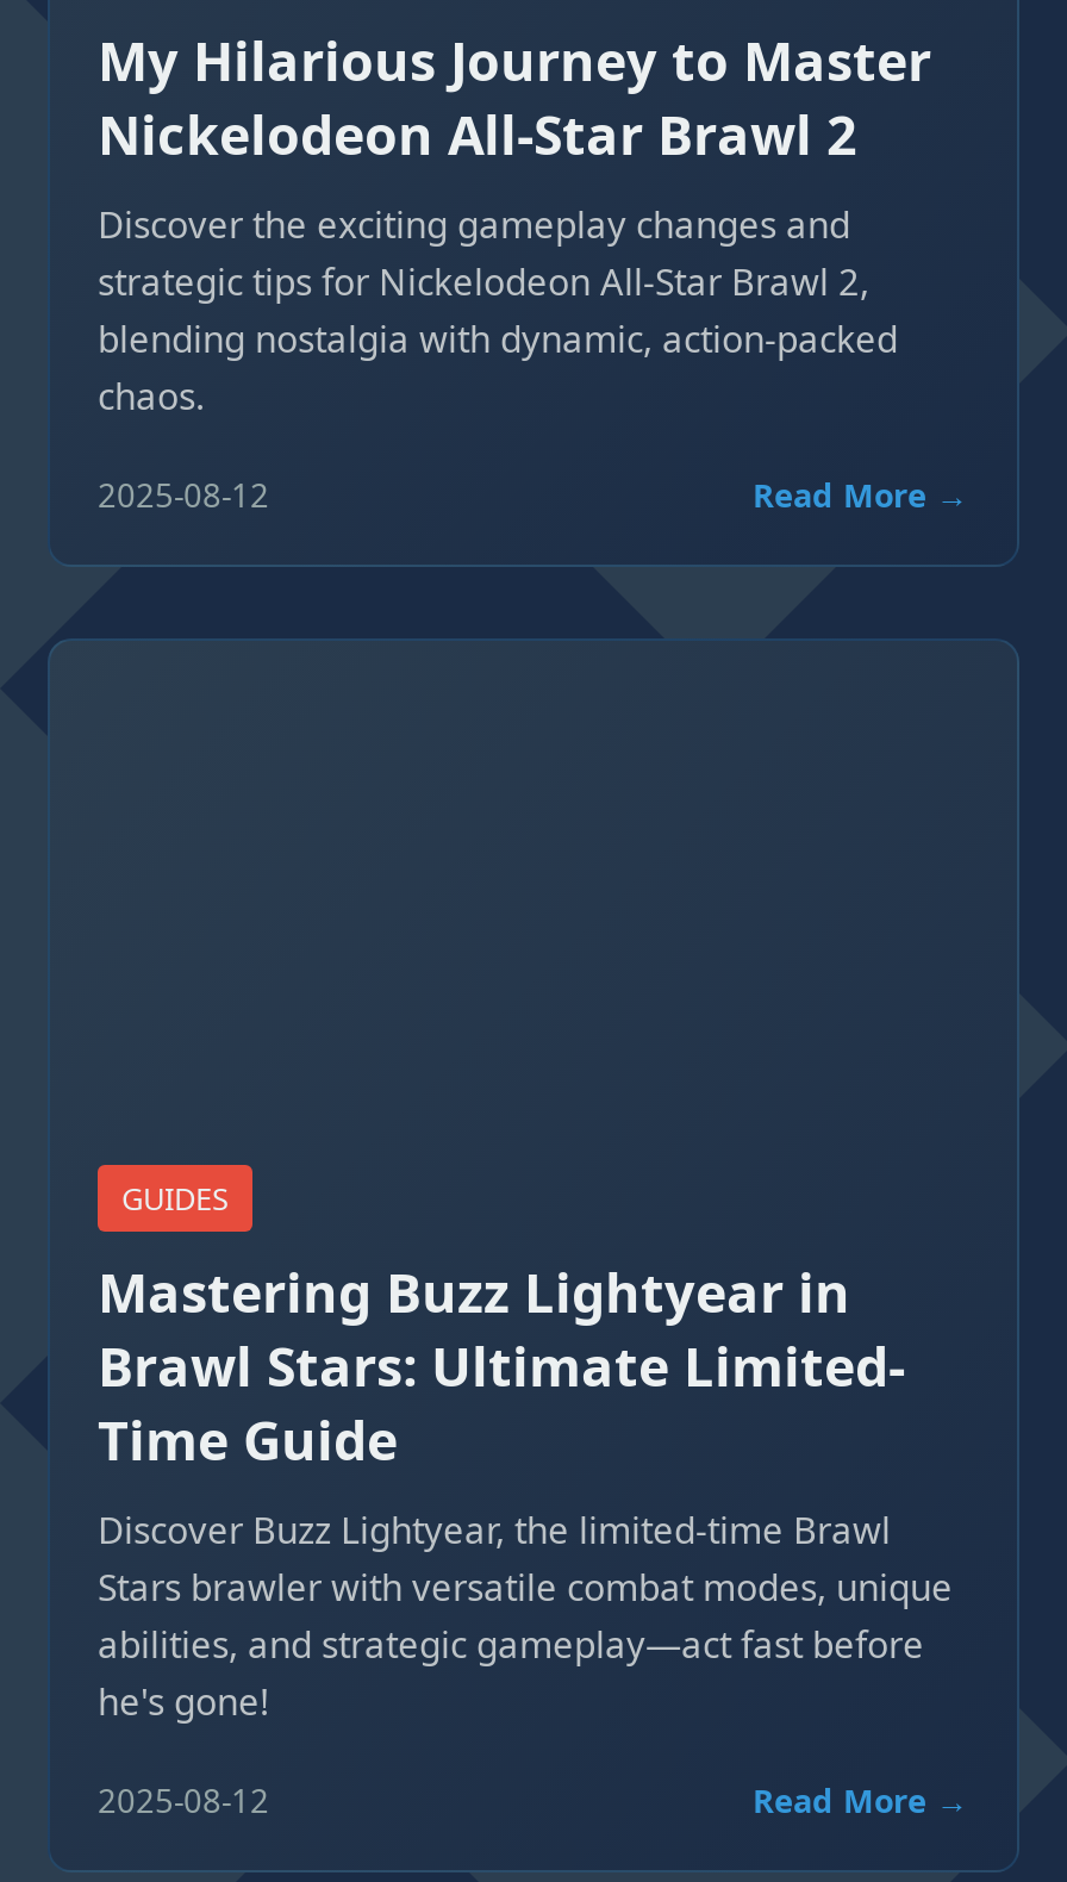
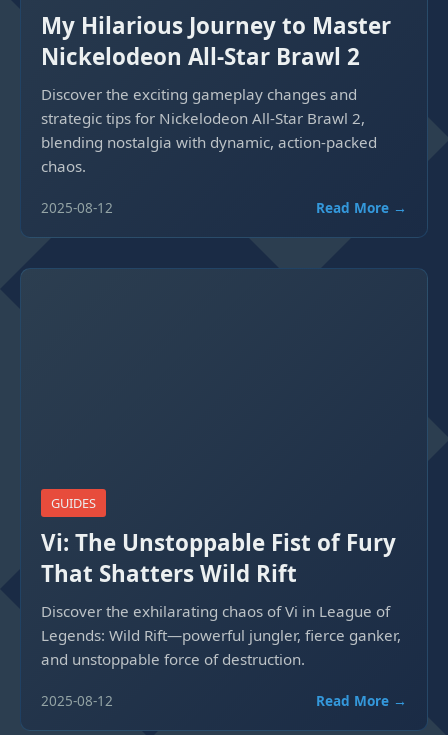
[98,1255,953,1725] Mastering Buzz Lightyear in | Brawl Stars: Ultimate Limited- | Time Guide | Discover Buzz Lightyear, the limited-time Brawl | Stars brawler with versatile combat modes, unique | abilities, and strategic gameplay—act fast before | he's gone! -> [41,527,401,669] Vi: The Unstoppable Fist of Fury | That Shatters Wild Rift | Discover the exhilarating chaos of Vi in League of | Legends: Wild Rift—powerful jungler, fierce ganker, | and unstoppable force of destruction.

